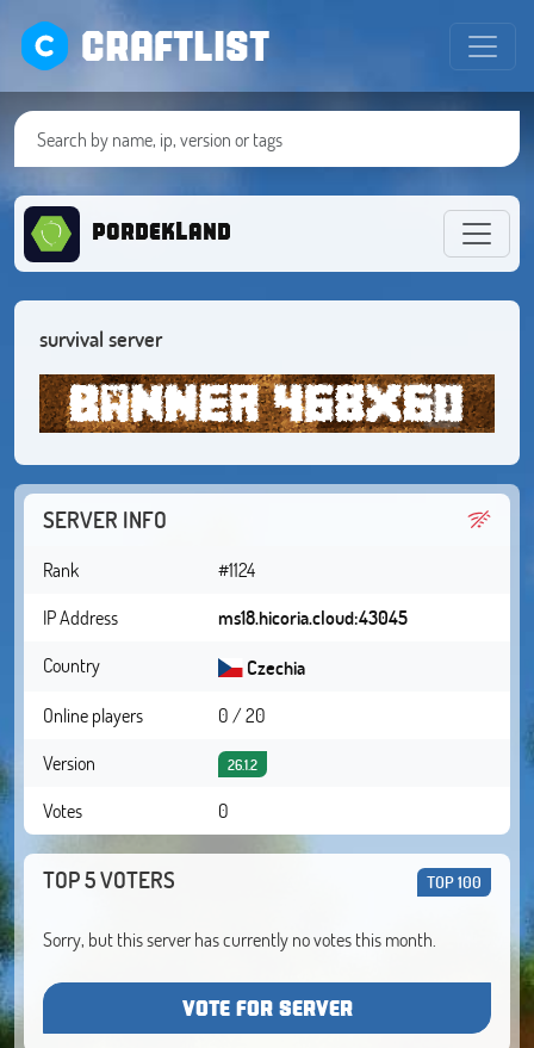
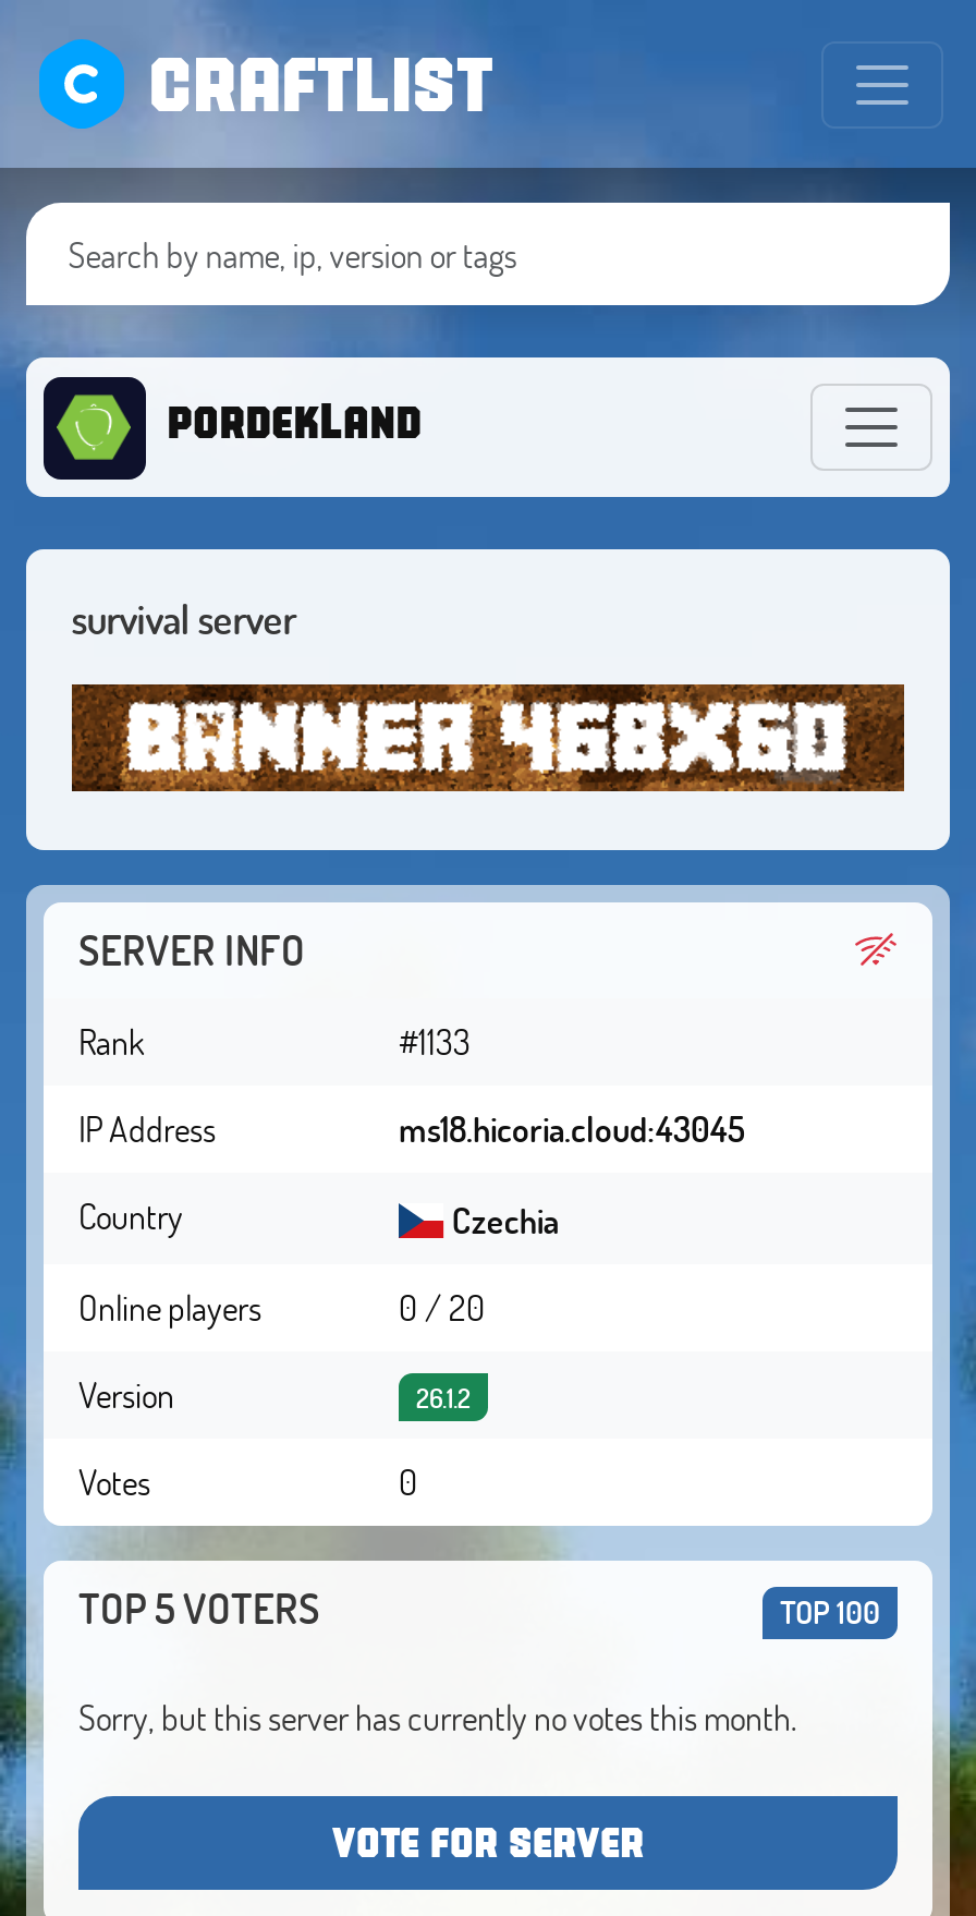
[218,557,255,582] #1124 -> [399,1018,471,1064] #1133

